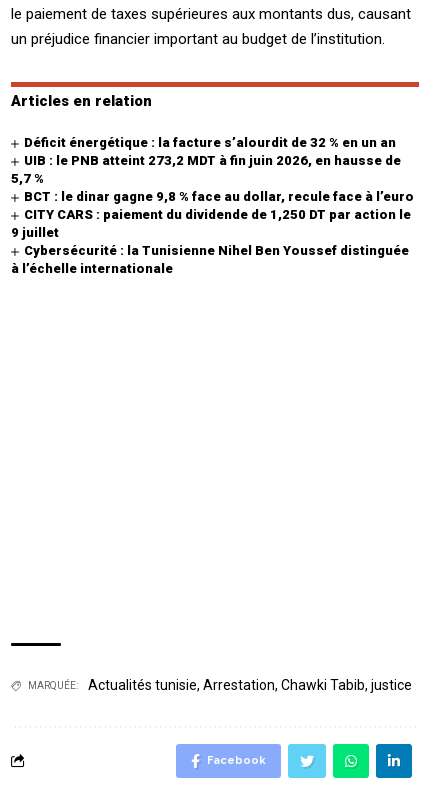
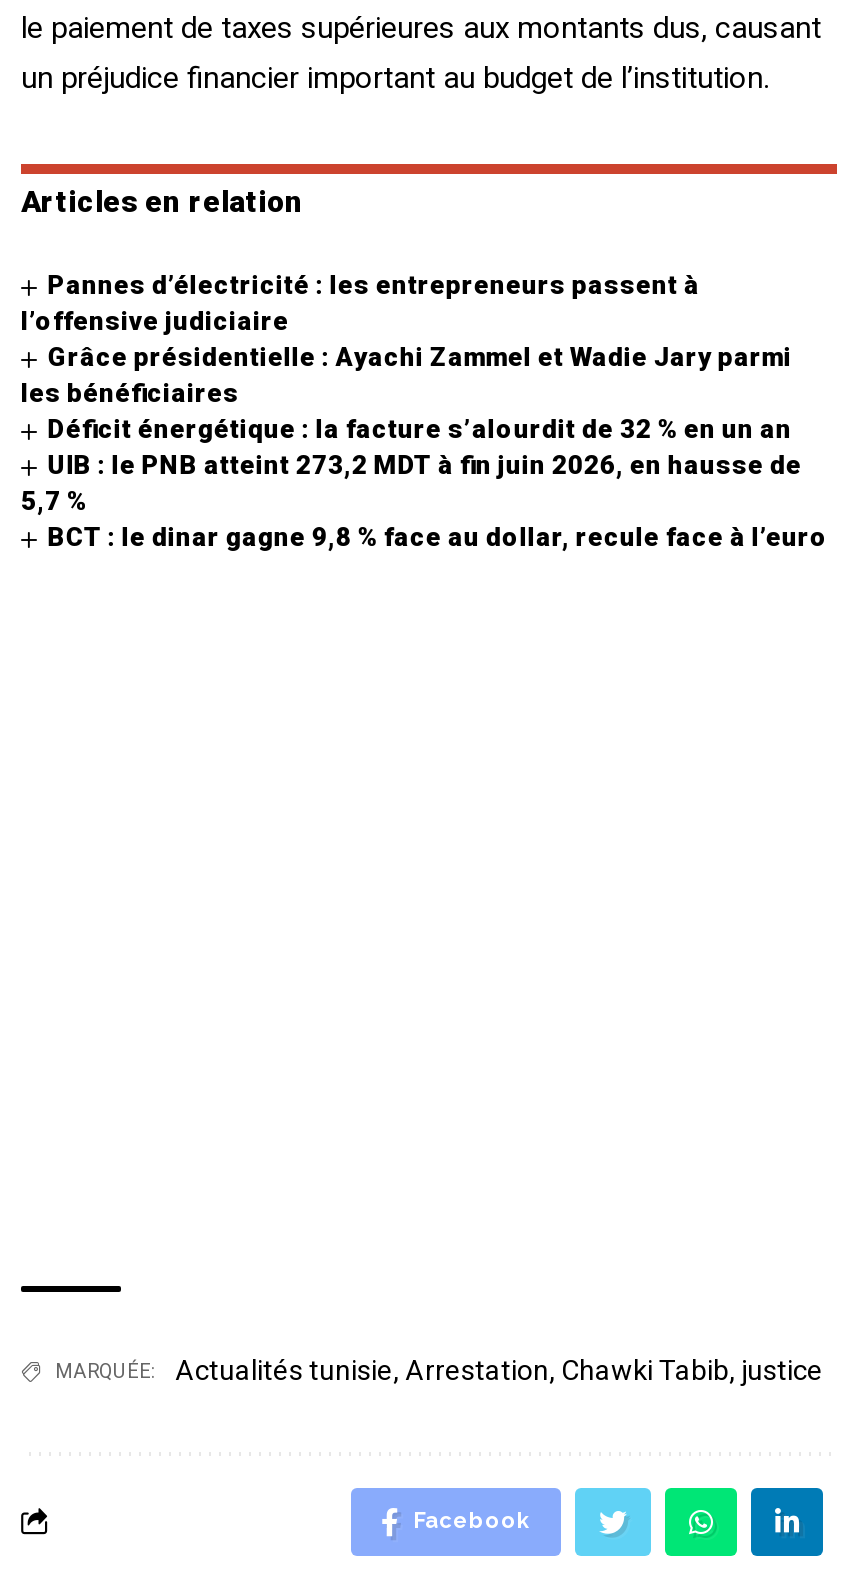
none -> [21,271,792,409] Pannes d’électricité : les entrepreneurs passent à | l’offensive judiciaire | Grâce présidentielle : Ayachi Zammel et Wadie Jary parmi | les bénéficiaires
moved [11,135,414,204] -> [21,415,828,553]: Déficit énergétique : la facture s’alourdit de 32 % en un an | UIB : le PNB atteint 273,2 MDT à fin juin 2026, en hausse de | 5,7 % | BCT : le dinar gagne 9,8 % face au dollar, recule face à l’euro
[11,207,411,276] CITY CARS : paiement du dividende de 1,250 DT par action le | 9 juillet | Cybersécurité : la Tunisienne Nihel Ben Youssef distinguée | à l’échelle internationale -> none

